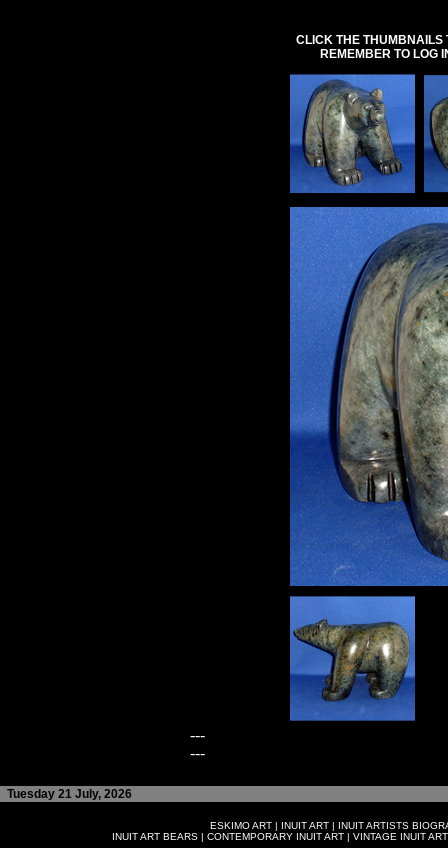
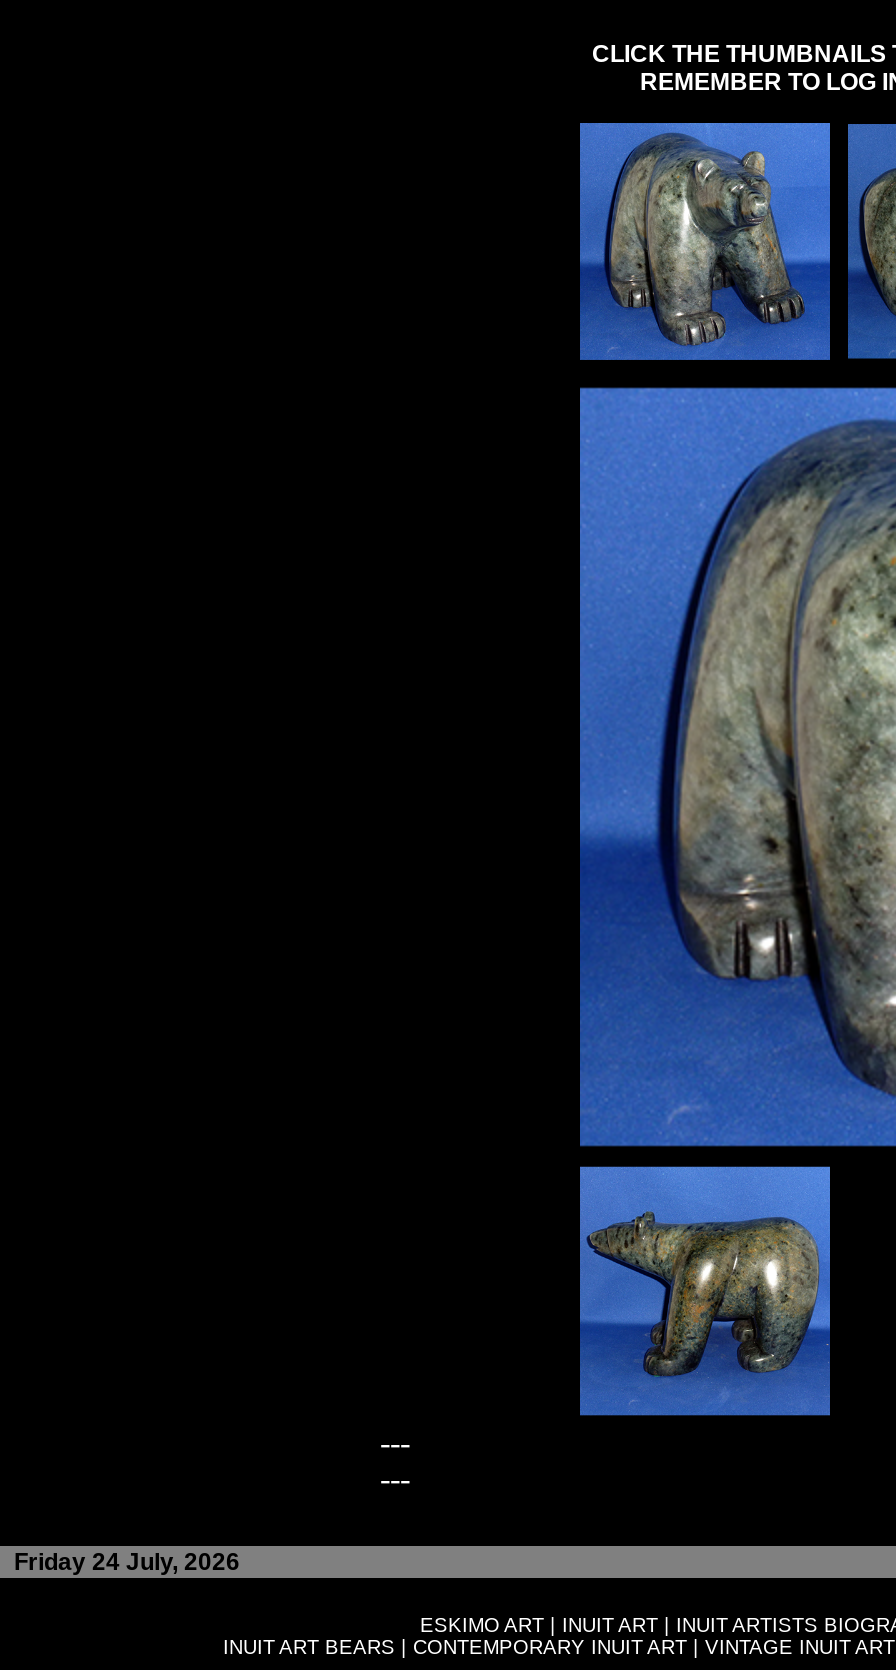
[1,787,138,801] Tuesday 21 July, 2026 -> [2,1548,252,1576] Friday 24 July, 2026

